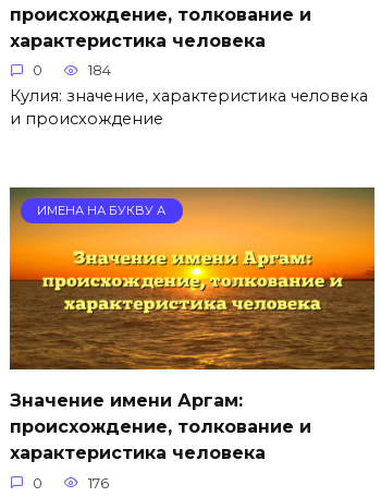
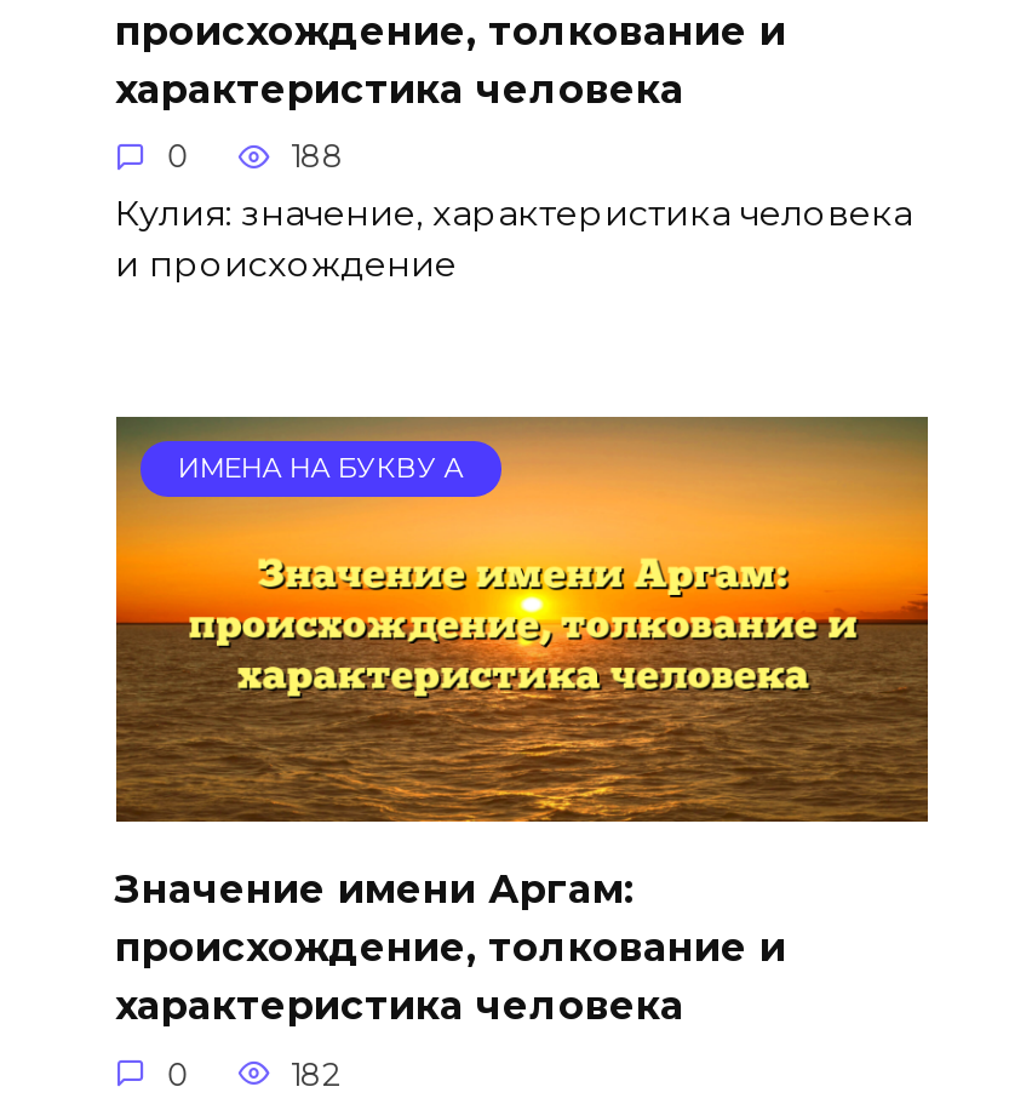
[88,63,111,79] 184 -> [291,139,344,176] 188
[88,475,109,491] 176 -> [291,1056,339,1092] 182

